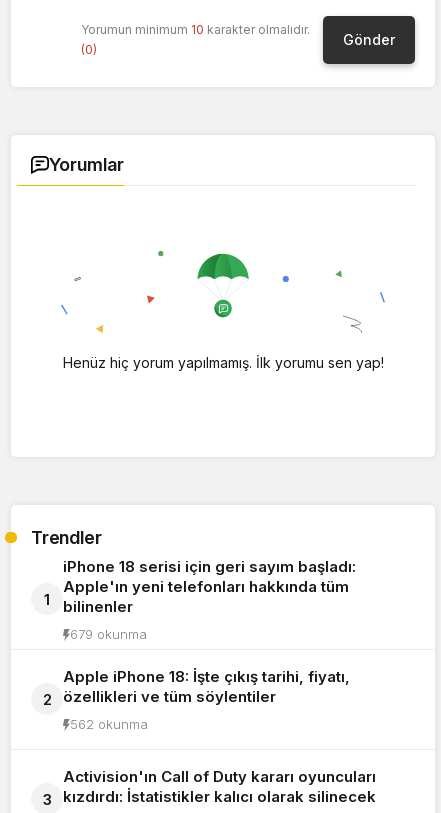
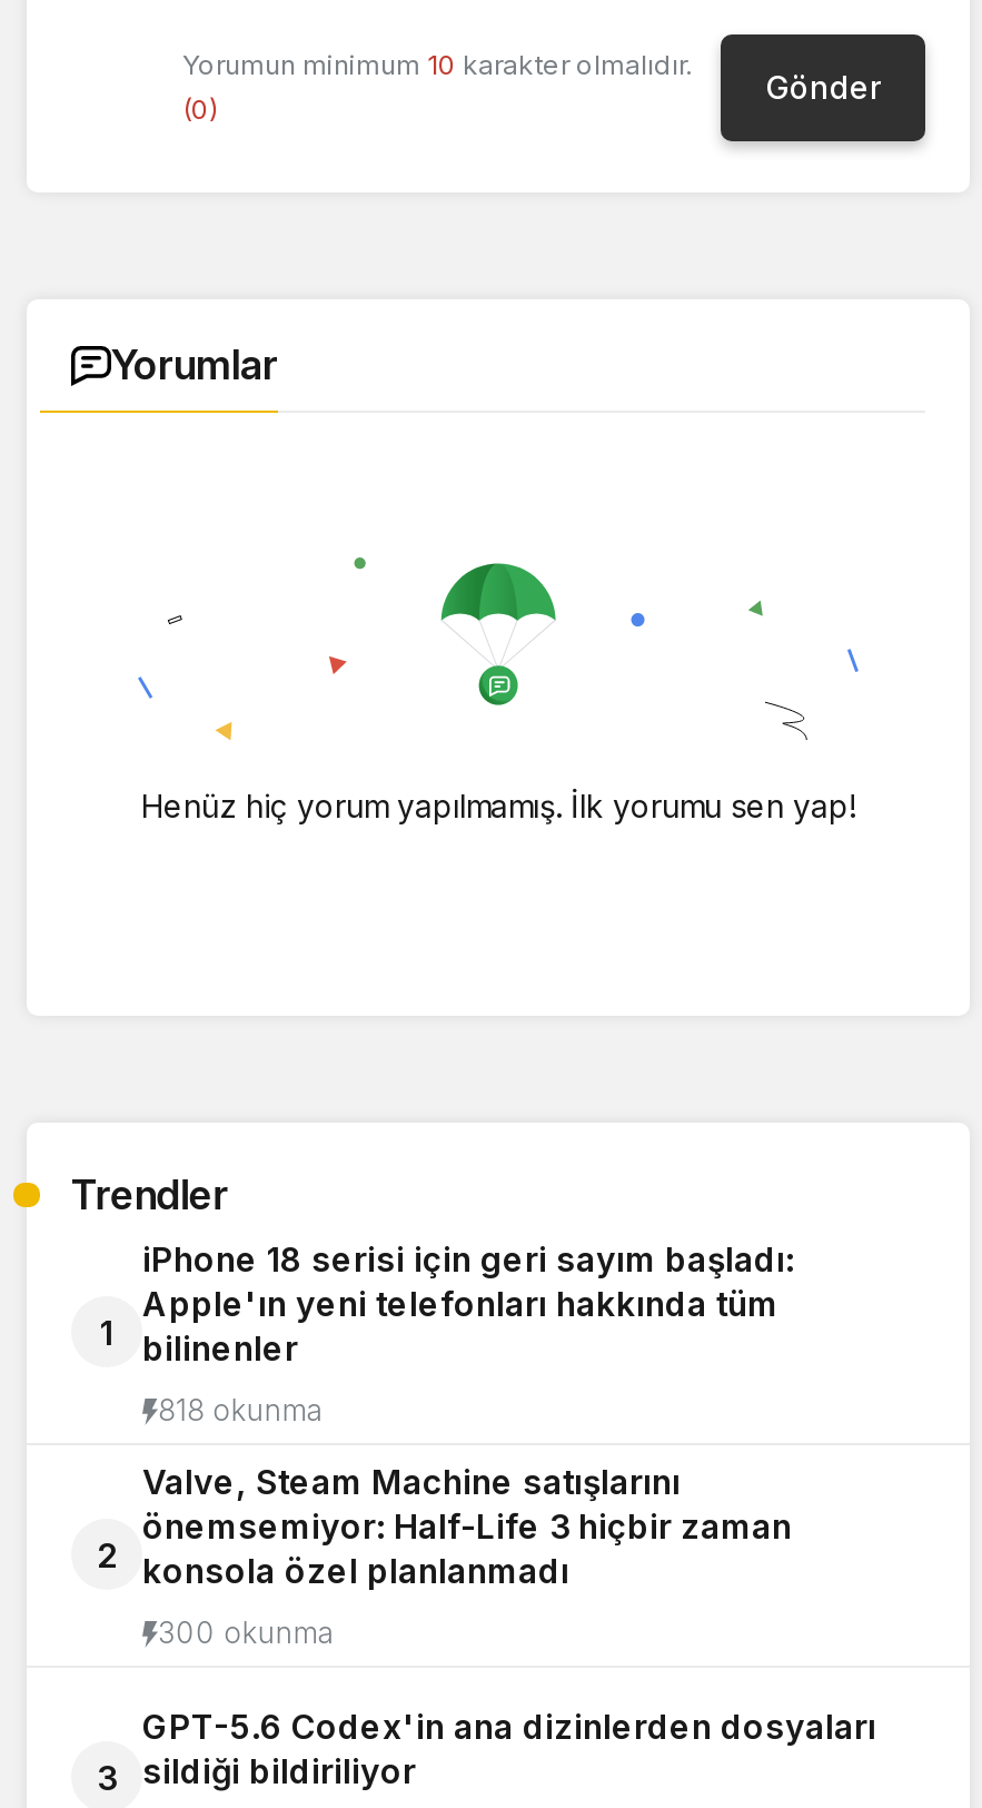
[70,626,147,642] 679 okunma -> [158,1393,325,1428] 818 okunma
[63,667,350,706] Apple iPhone 18: İşte çıkış tarihi, fiyatı, | özellikleri ve tüm söylentiler -> [142,1462,792,1593] Valve, Steam Machine satışlarını | önemsemiyor: Half-Life 3 hiçbir zaman | konsola özel planlanmadı
[70,716,148,732] 562 okunma -> [158,1615,336,1651] 300 okunma
[63,767,376,806] Activision'ın Call of Duty kararı oyuncuları | kızdırdı: İstatistikler kalıcı olarak silinecek -> [142,1706,876,1793] GPT-5.6 Codex'in ana dizinlerden dosyaları | sildiği bildiriliyor

